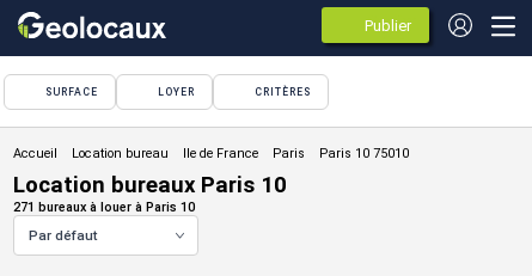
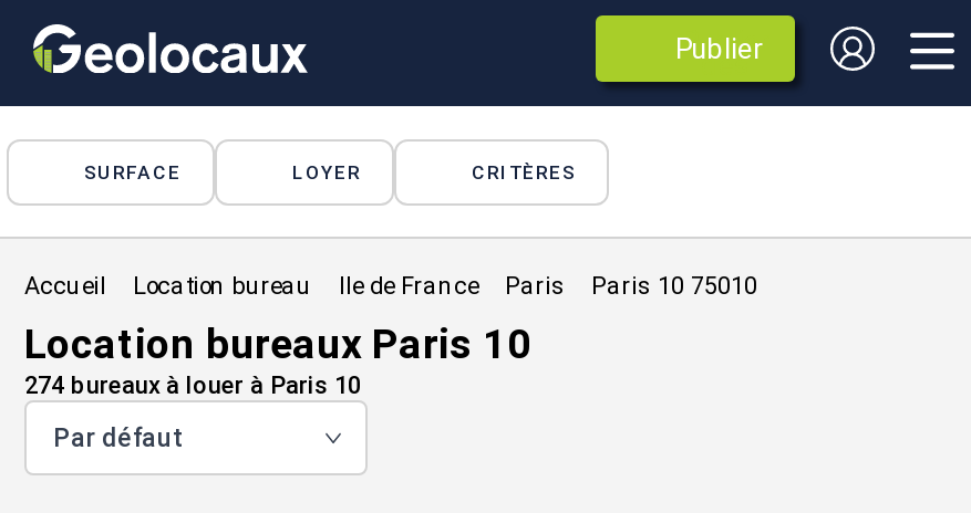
[13,200,195,215] 271 bureaux à louer à Paris 10 -> [24,371,361,400] 274 bureaux à louer à Paris 10

